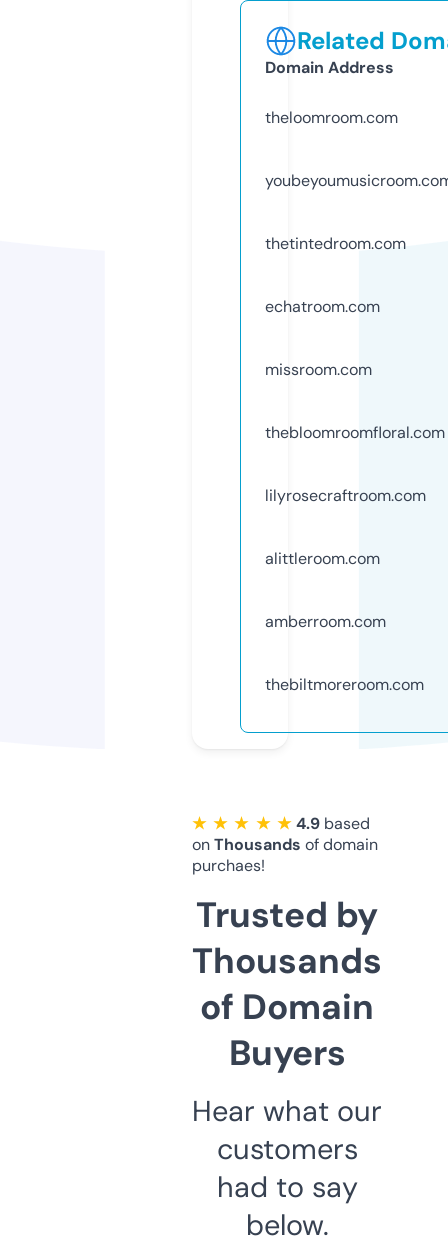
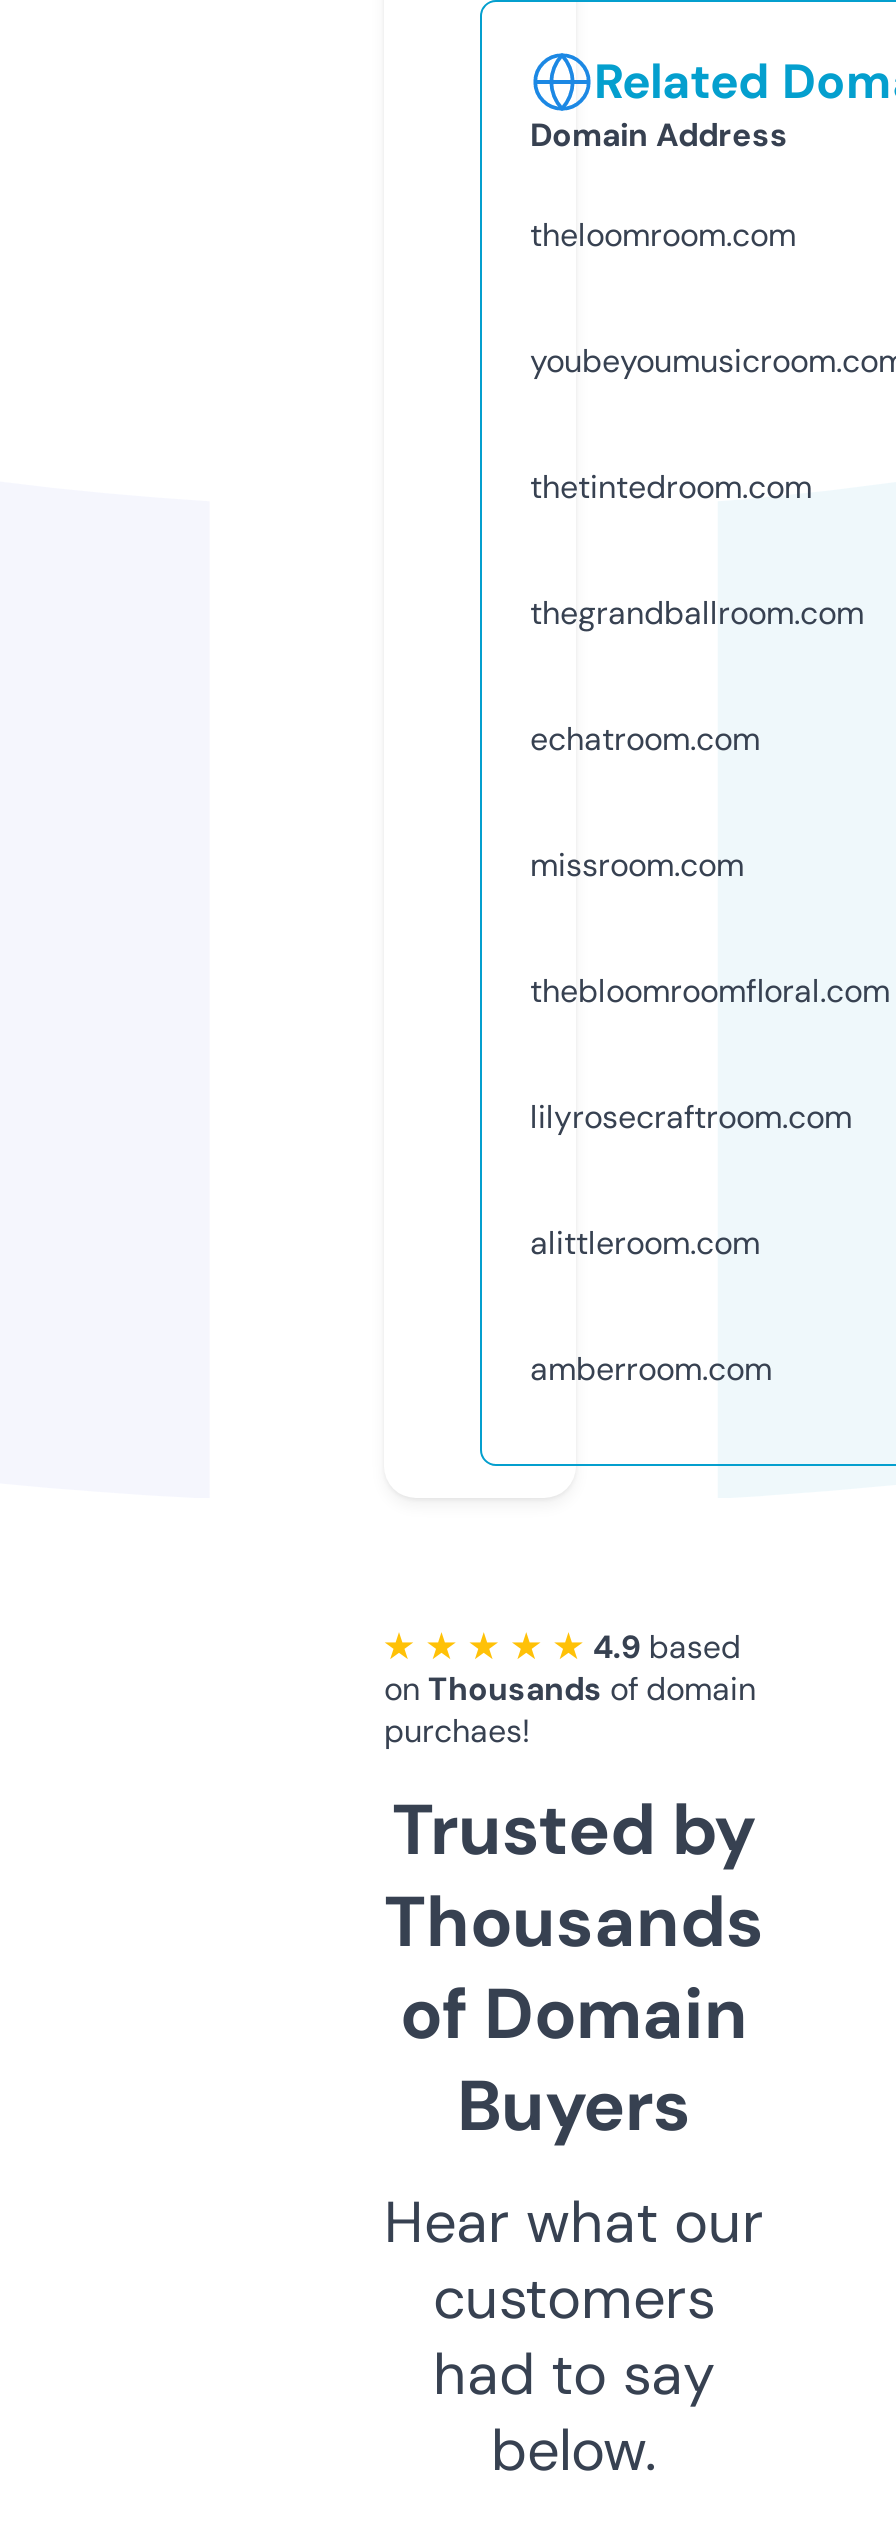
none -> [530,592,864,634] thegrandballroom.com
moved [265,296,445,632] -> [530,718,890,1390]: echatroom.com | missroom.com | thebloomroomfloral.com | lilyrosecraftroom.com | alittleroom.com | amberroom.com
[265,674,424,695] thebiltmoreroom.com -> none

